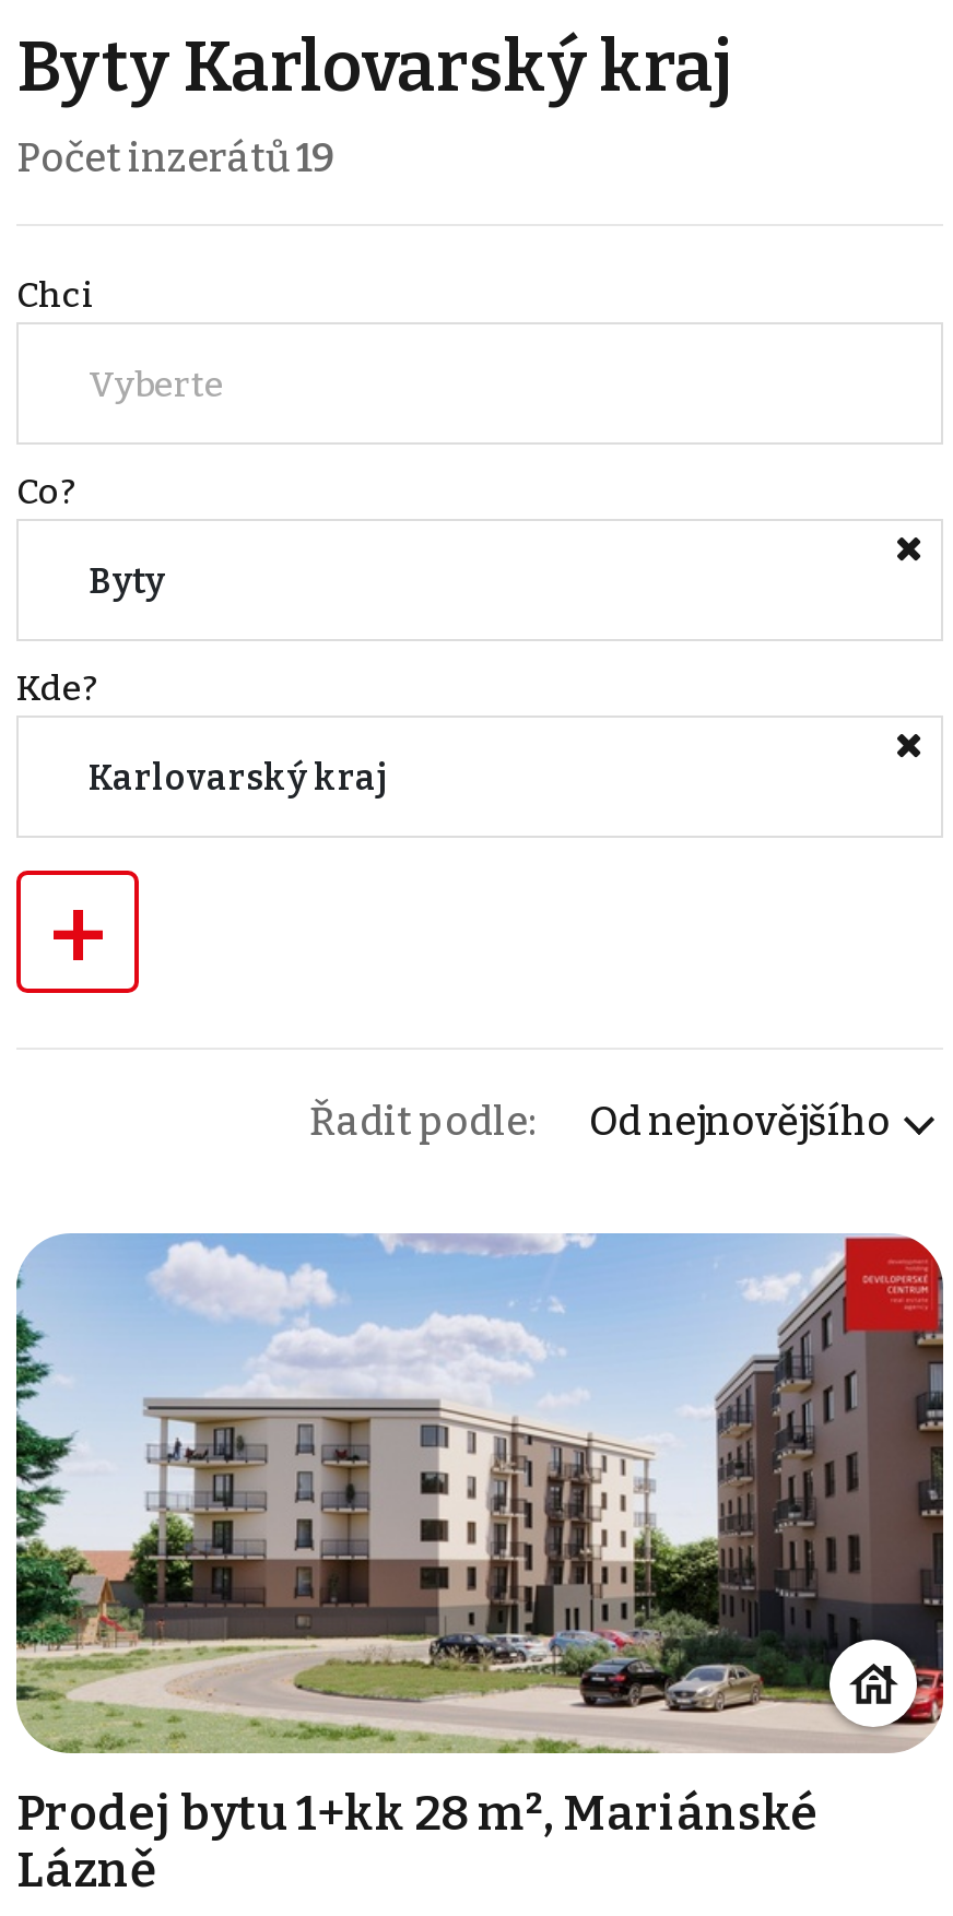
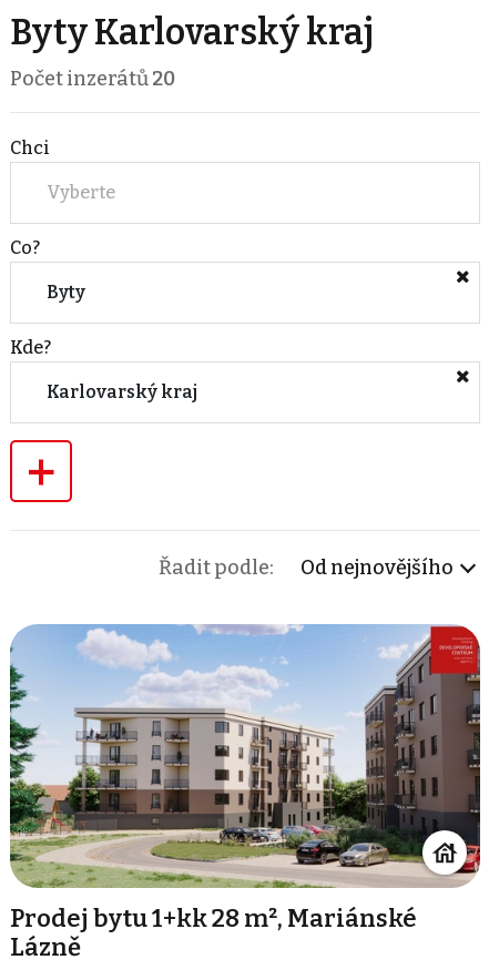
[16,135,336,183] Počet inzerátů19 -> [10,66,175,91] Počet inzerátů20

